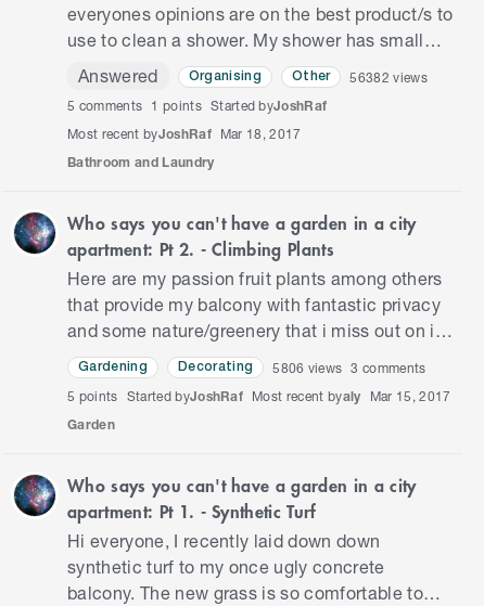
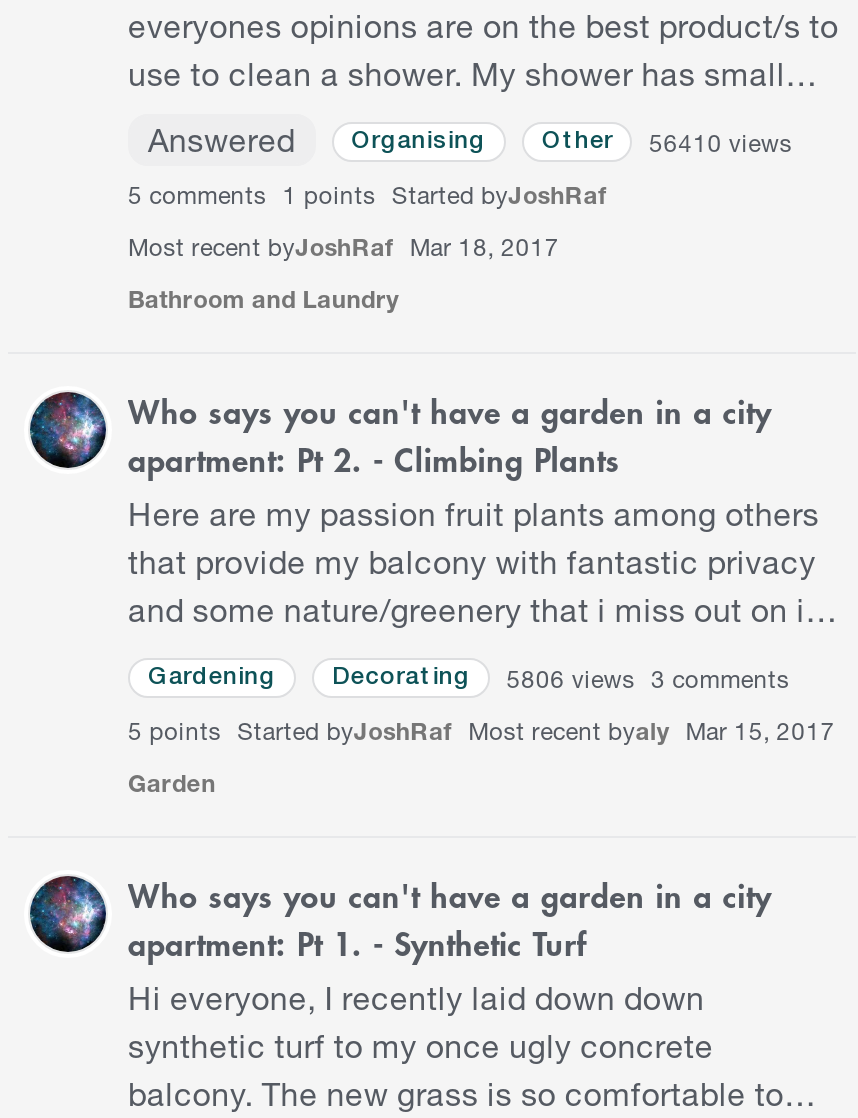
[292,69,428,86] Other 56382 views -> [542,128,792,158] Other 56410 views

